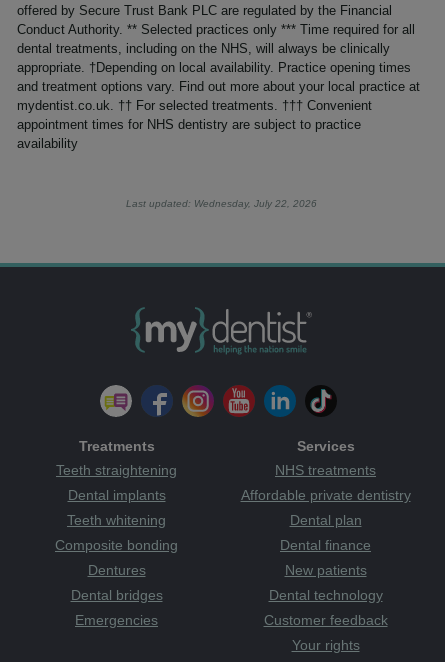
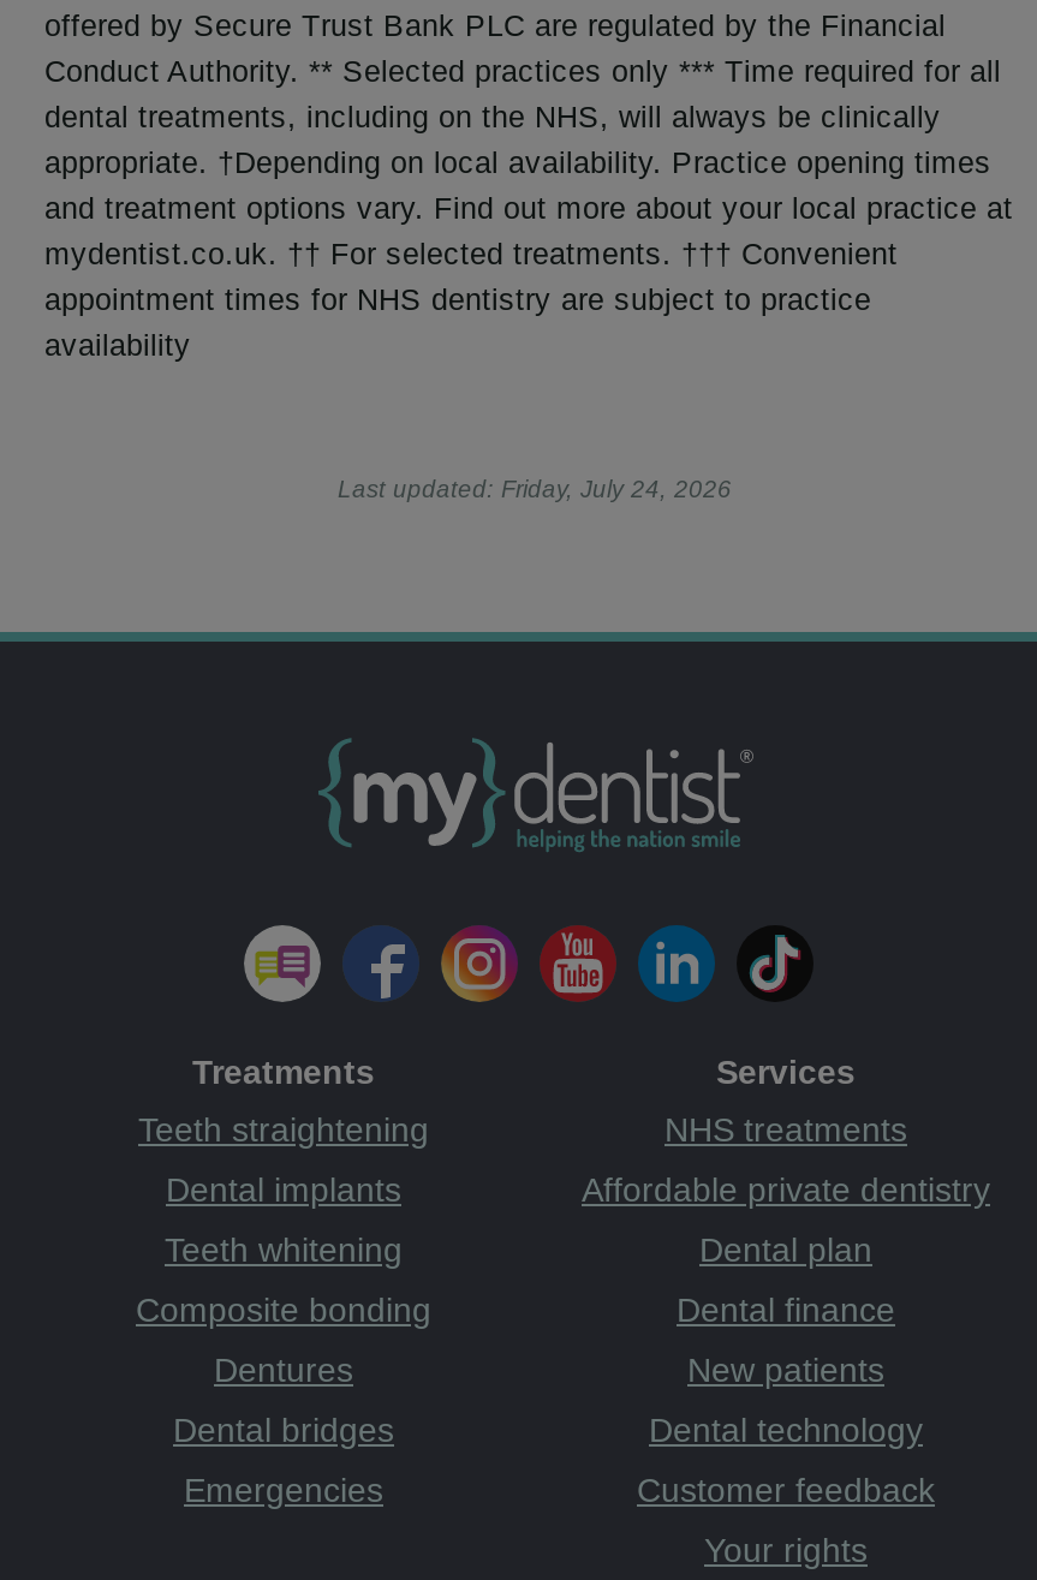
[125,198,316,209] Last updated: Wednesday, July 22, 2026 -> [338,476,732,502] Last updated: Friday, July 24, 2026

